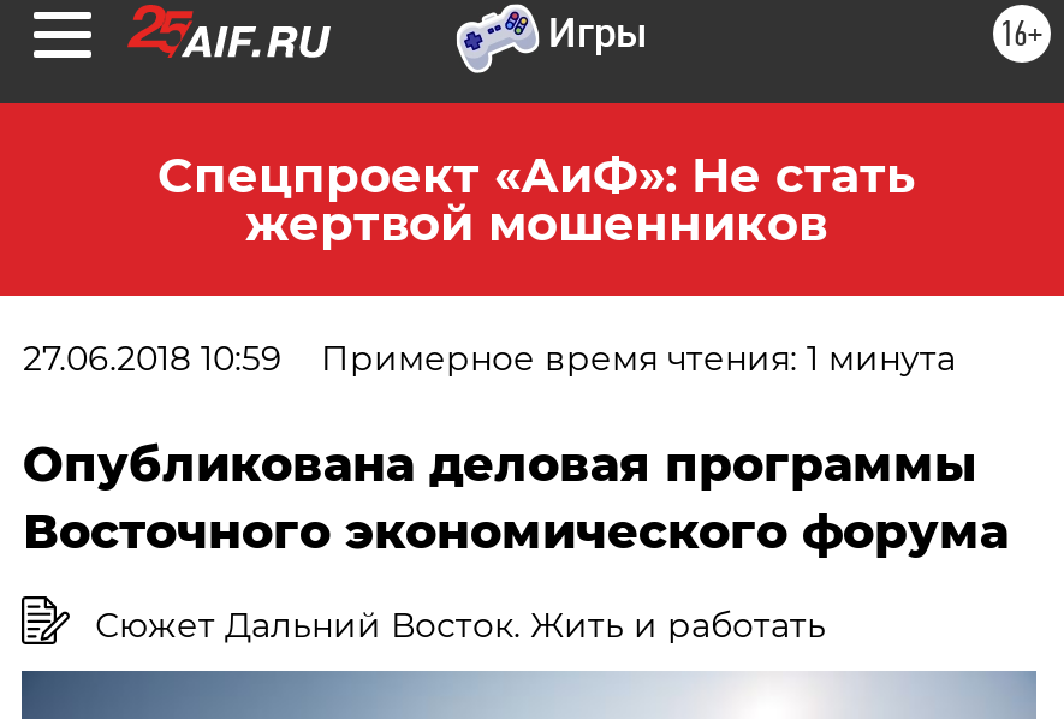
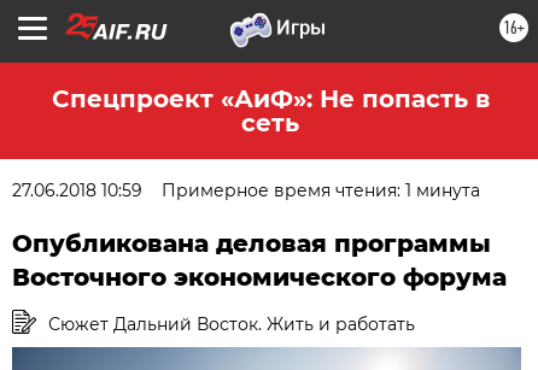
[157,147,915,252] Спецпроект «АиФ»: Не стать | жертвой мошенников -> [51,84,489,137] Спецпроект «АиФ»: Не попасть в | сеть

